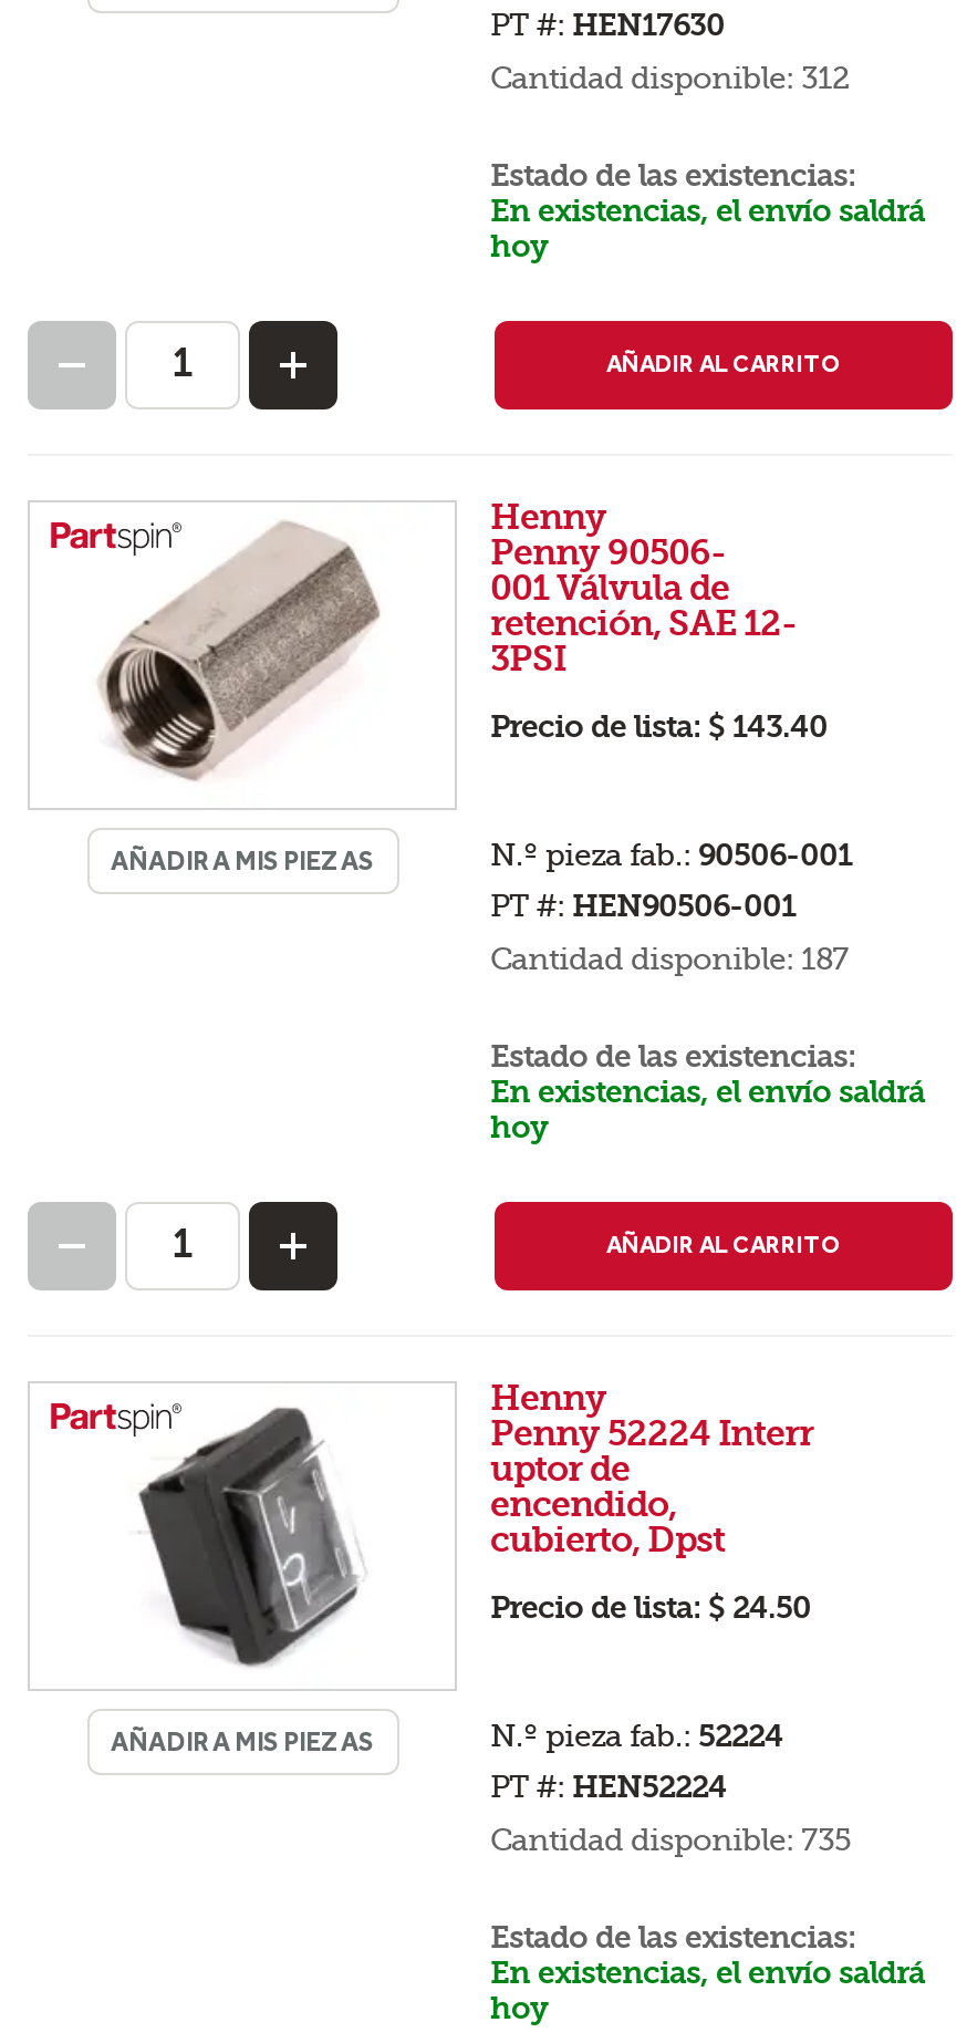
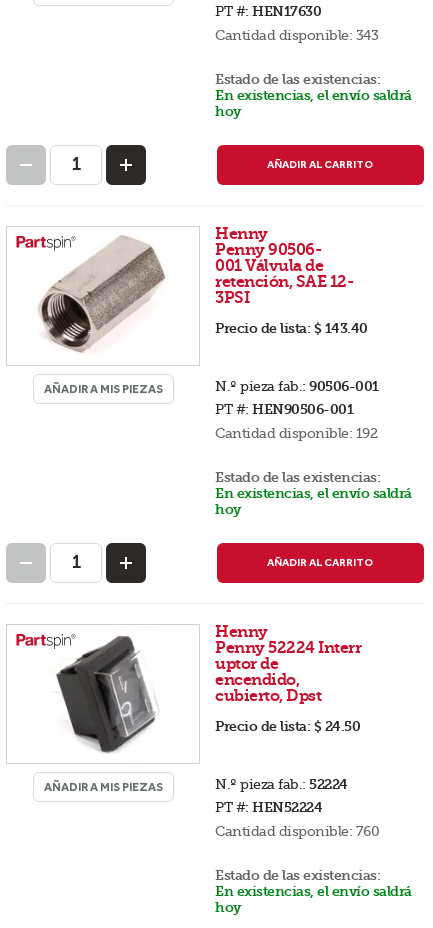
[490,60,849,95] Cantidad disponible: 312 -> [215,27,378,43] Cantidad disponible: 343
[490,941,849,976] Cantidad disponible: 187 -> [215,425,377,441] Cantidad disponible: 192
[490,1822,851,1857] Cantidad disponible: 735 -> [215,823,379,839] Cantidad disponible: 760

